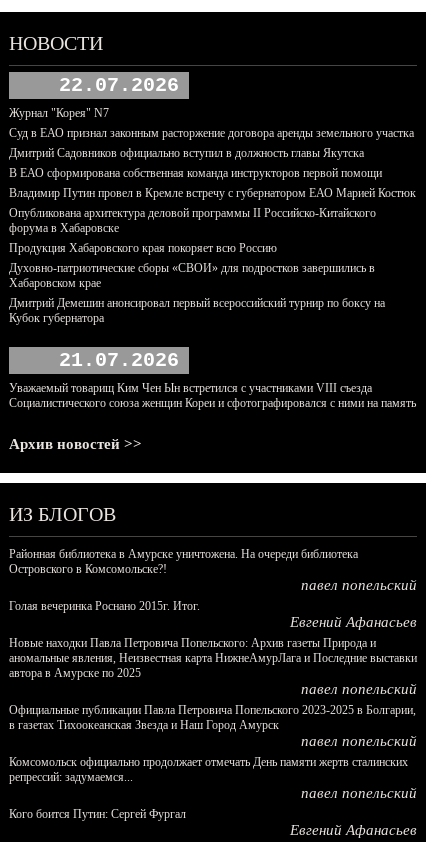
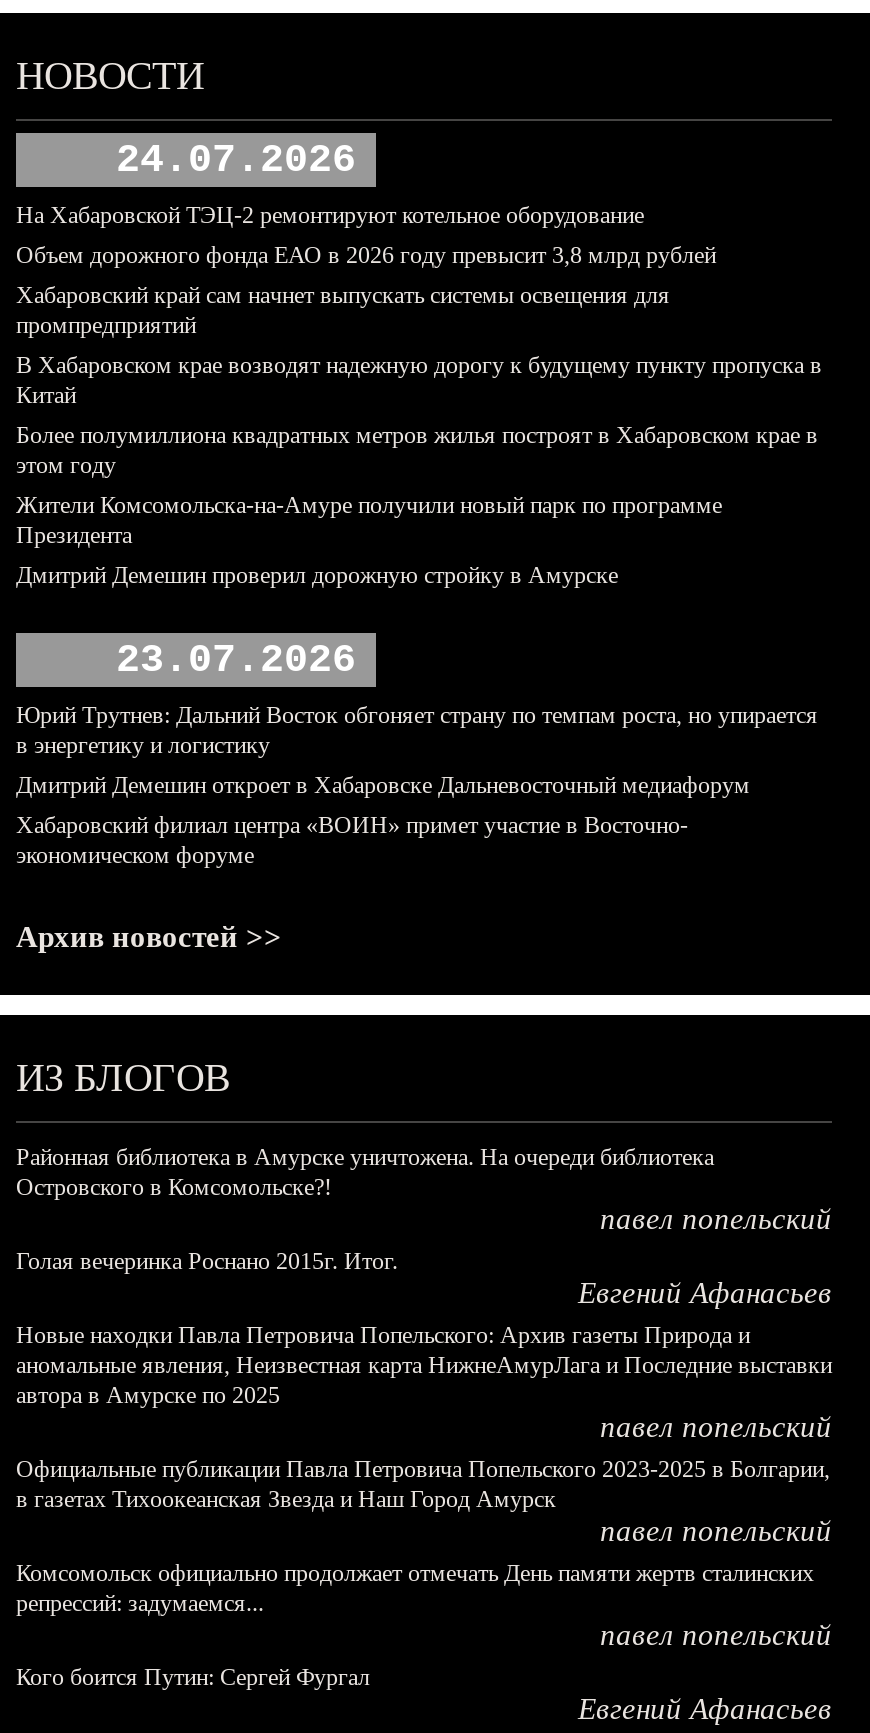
[9,74,416,325] 22.07.2026 | Журнал "Корея" N7 | Суд в ЕАО признал законным расторжение договора аренды земельного участка | Дмитрий Садовников официально вступил в должность главы Якутска | В ЕАО сформирована собственная команда инструкторов первой помощи | Владимир Путин провел в Кремле встречу с губернатором ЕАО Марией Костюк | Опубликована архитектура деловой программы II Российско-Китайского | форума в Хабаровске | Продукция Хабаровского края покоряет всю Россию | Духовно-патриотические сборы «СВОИ» для подростков завершились в | Хабаровском крае | Дмитрий Демешин анонсировал первый всероссийский турнир по боксу на | Кубок губернатора -> [16,137,822,589] 24.07.2026 | На Хабаровской ТЭЦ-2 ремонтируют котельное оборудование | Объем дорожного фонда ЕАО в 2026 году превысит 3,8 млрд рублей | Хабаровский край сам начнет выпускать системы освещения для | промпредприятий | В Хабаровском крае возводят надежную дорогу к будущему пункту пропуска в | Китай | Более полумиллиона квадратных метров жилья построят в Хабаровском крае в | этом году | Жители Комсомольска-на-Амуре получили новый парк по программе | Президента | Дмитрий Демешин проверил дорожную стройку в Амурске
[9,349,416,410] 21.07.2026 | Уважаемый товарищ Ким Чен Ын встретился с участниками VIII съезда | Социалистического союза женщин Кореи и сфотографировался с ними на память -> [16,637,818,869] 23.07.2026 | Юрий Трутнев: Дальний Восток обгоняет страну по темпам роста, но упирается | в энергетику и логистику | Дмитрий Демешин откроет в Хабаровске Дальневосточный медиафорум | Хабаровский филиал центра «ВОИН» примет участие в Восточно- | экономическом форуме

